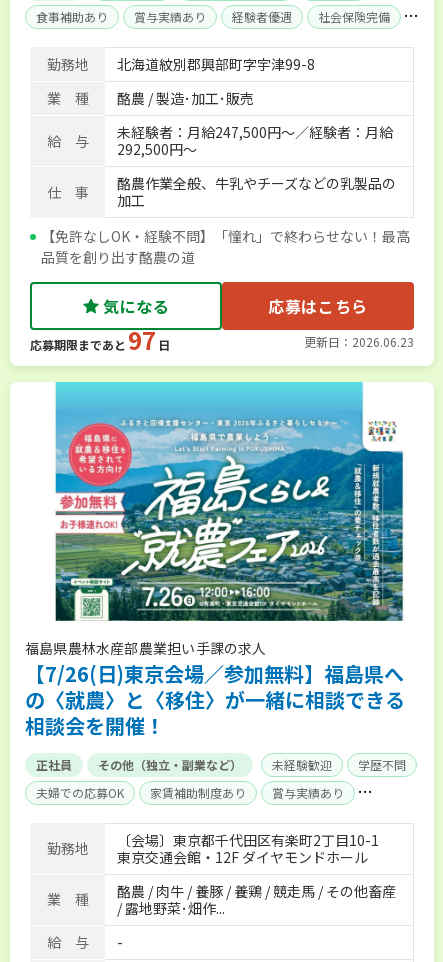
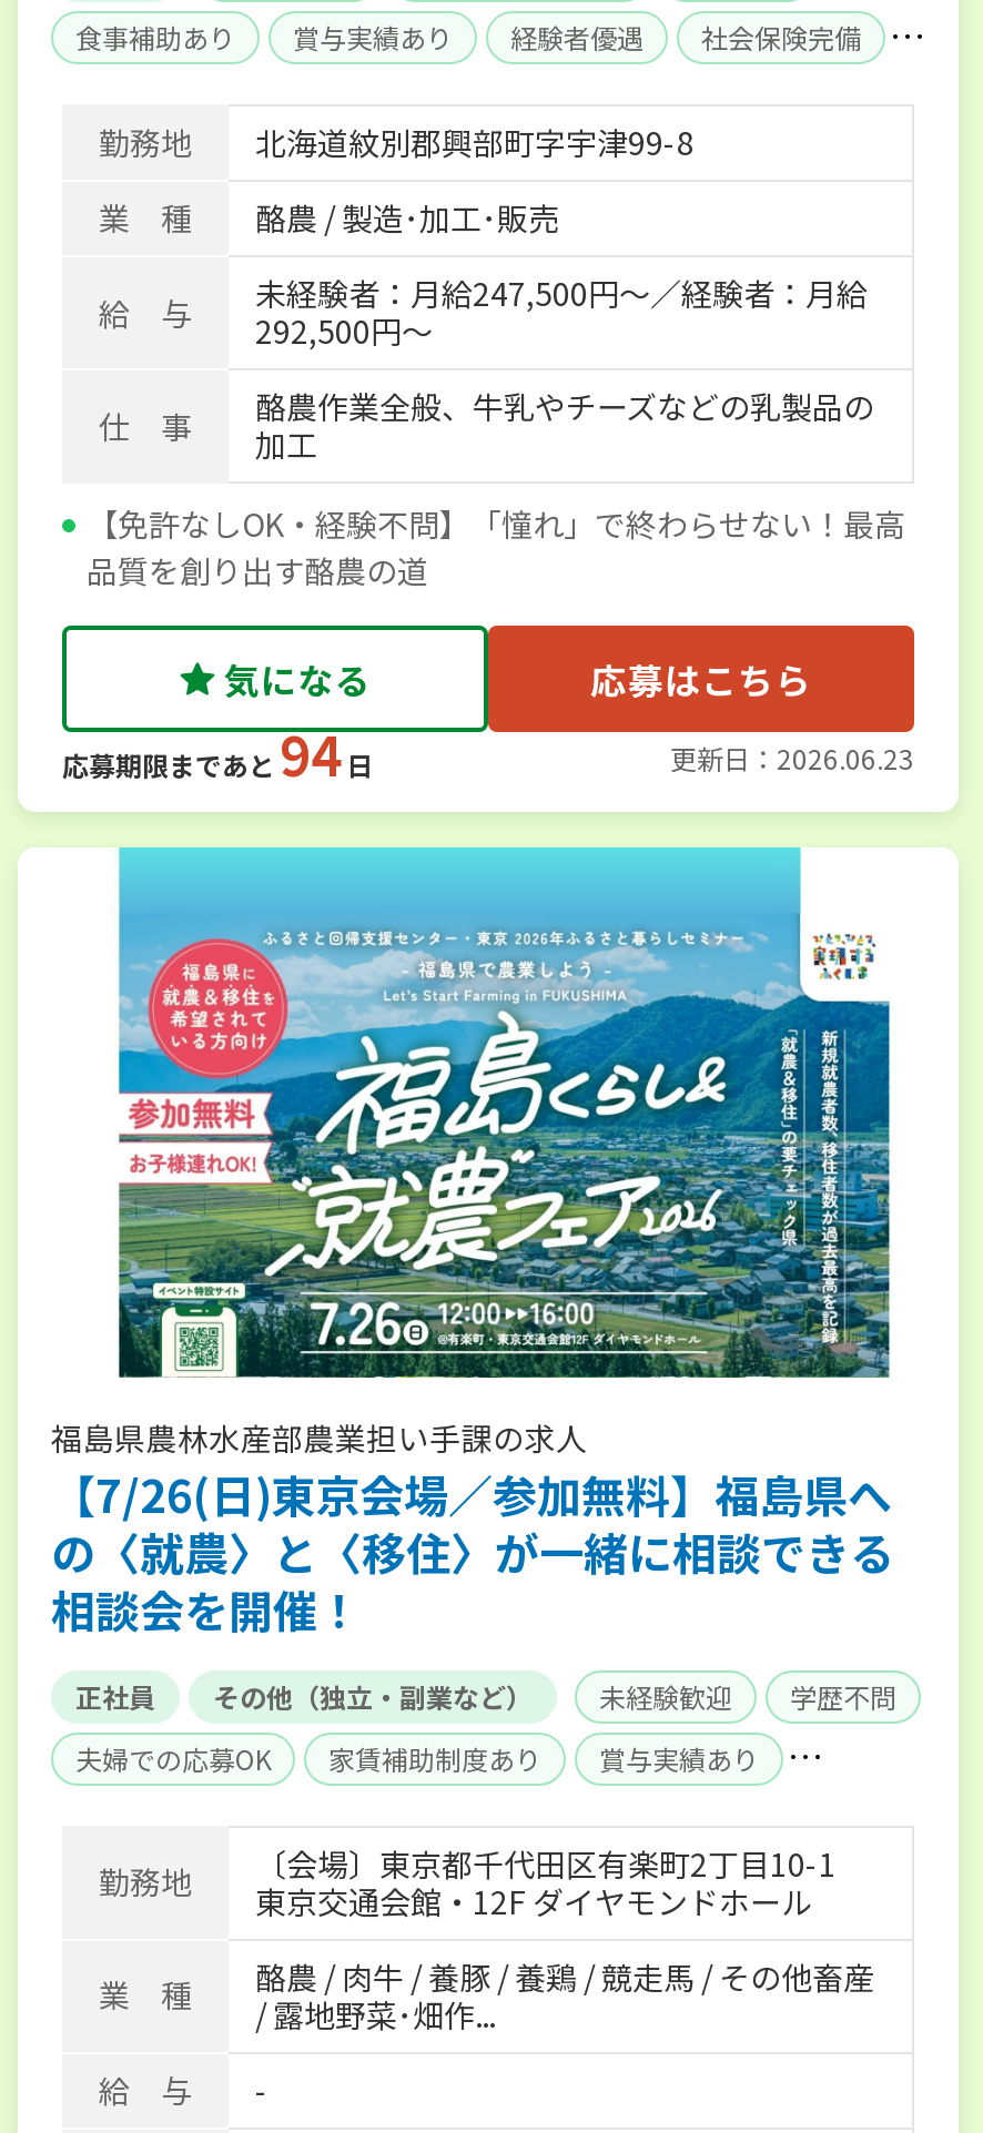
[30,322,170,357] 応募期限まであと 97 日 -> [62,715,373,793] 応募期限まであと 94 日

